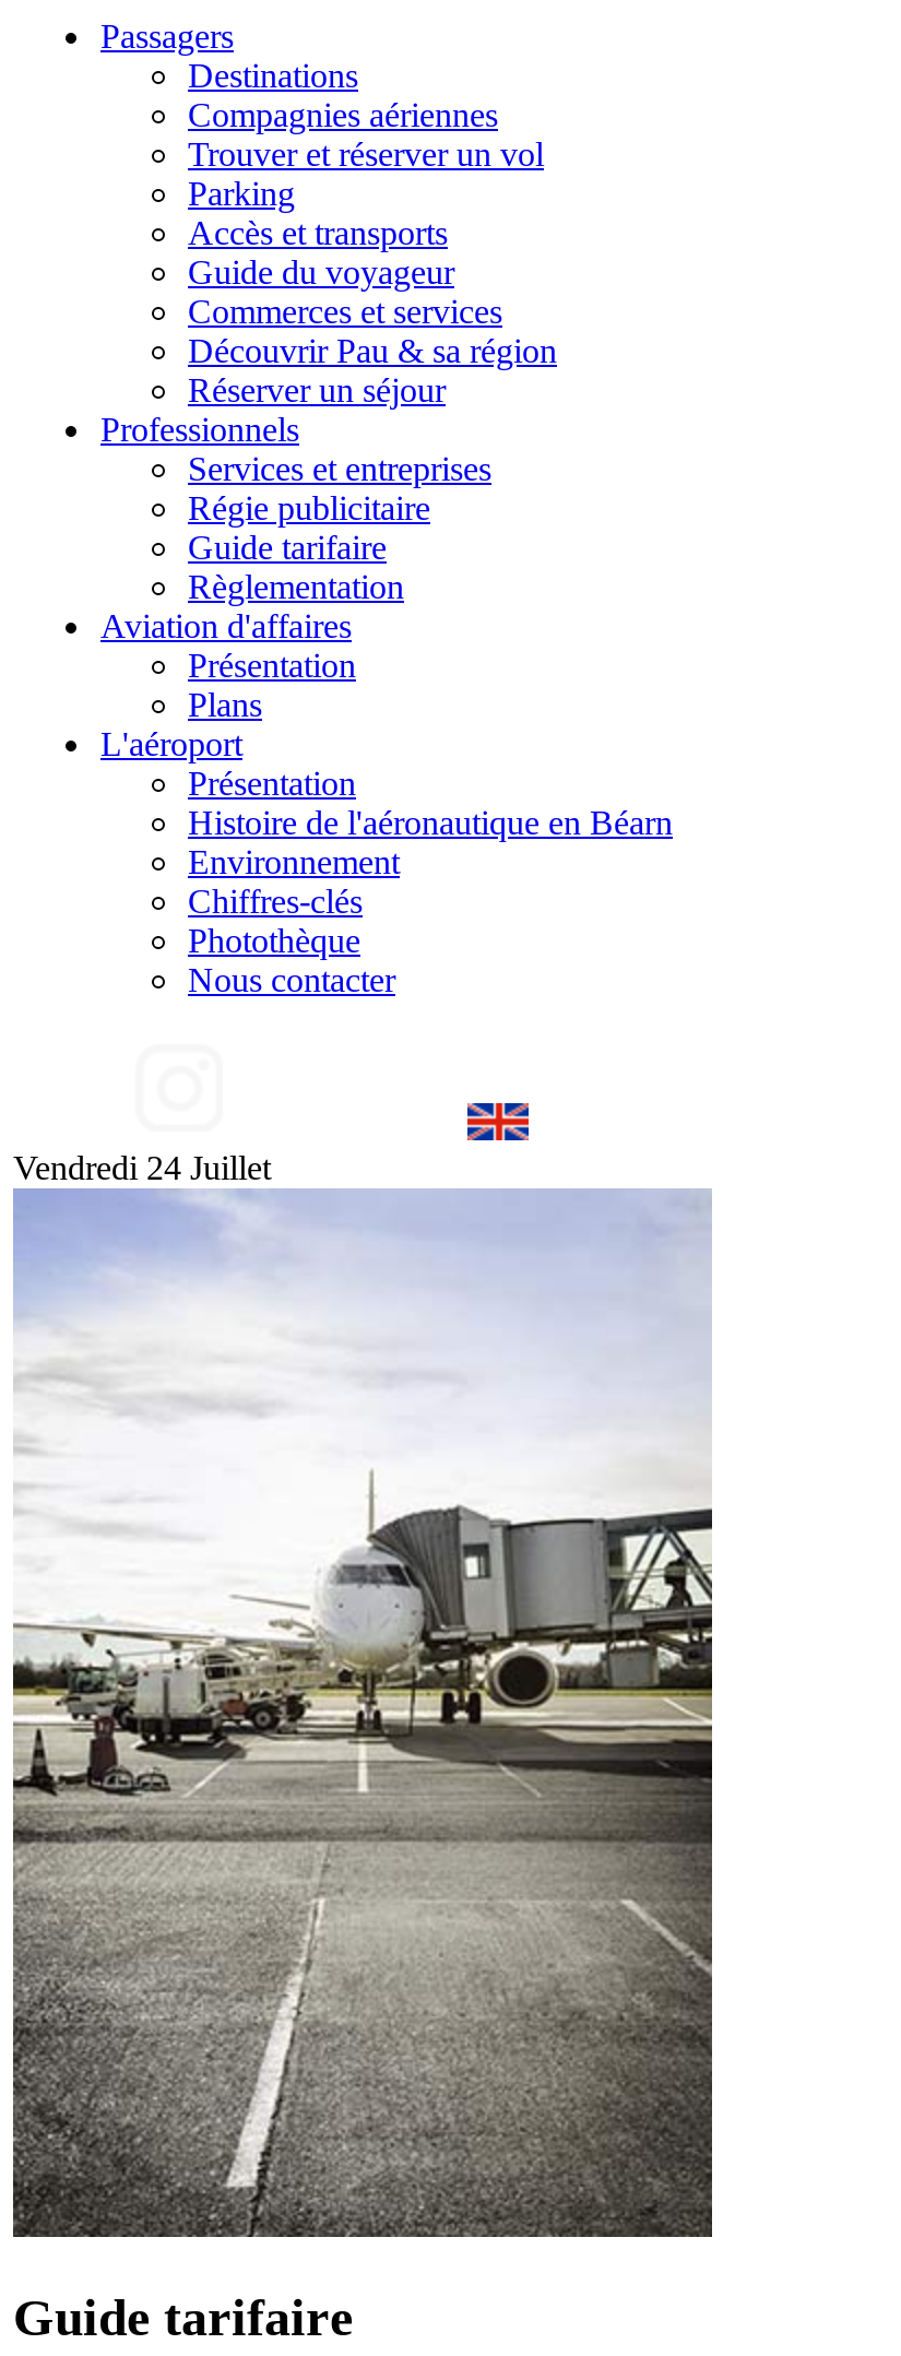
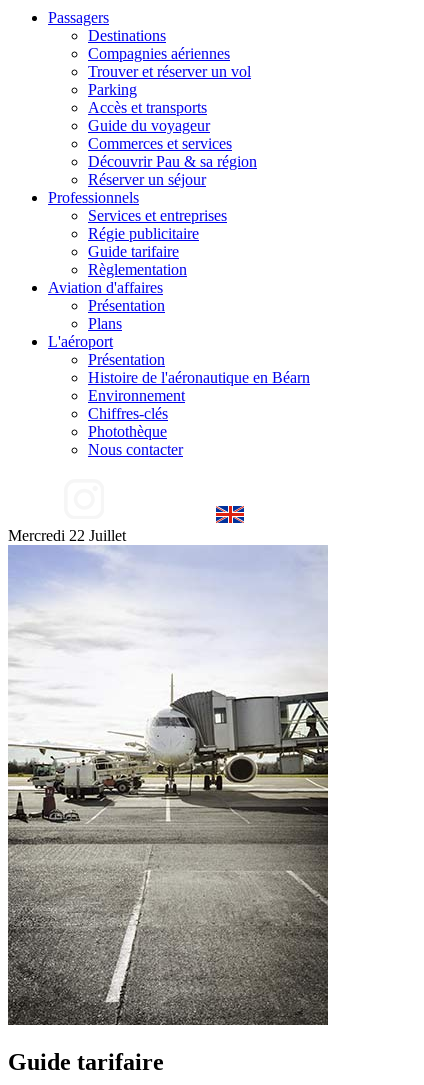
[13,1149,288,1186] Vendredi 24 Juillet -> [8,527,134,544] Mercredi 22 Juillet

